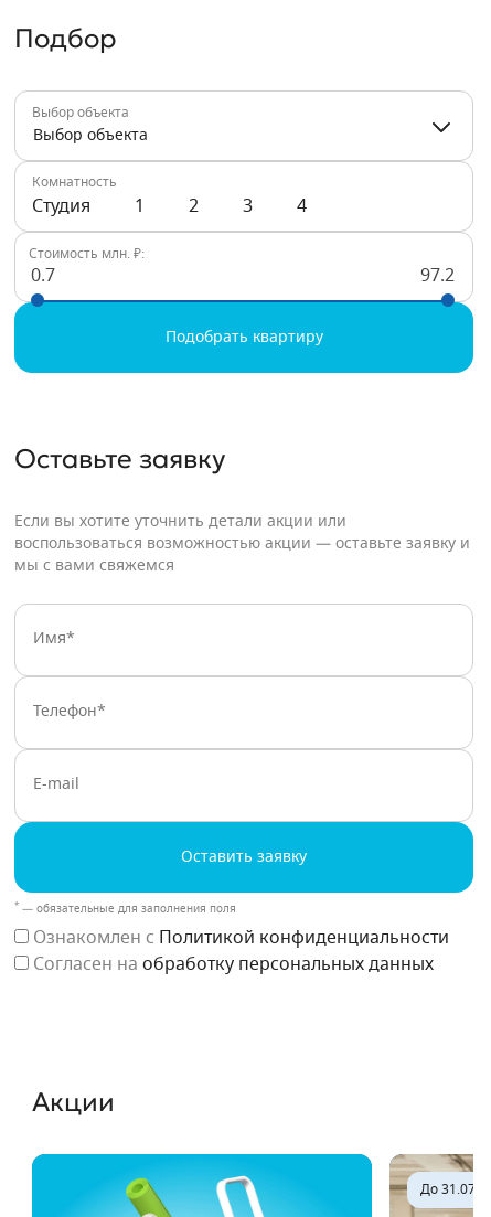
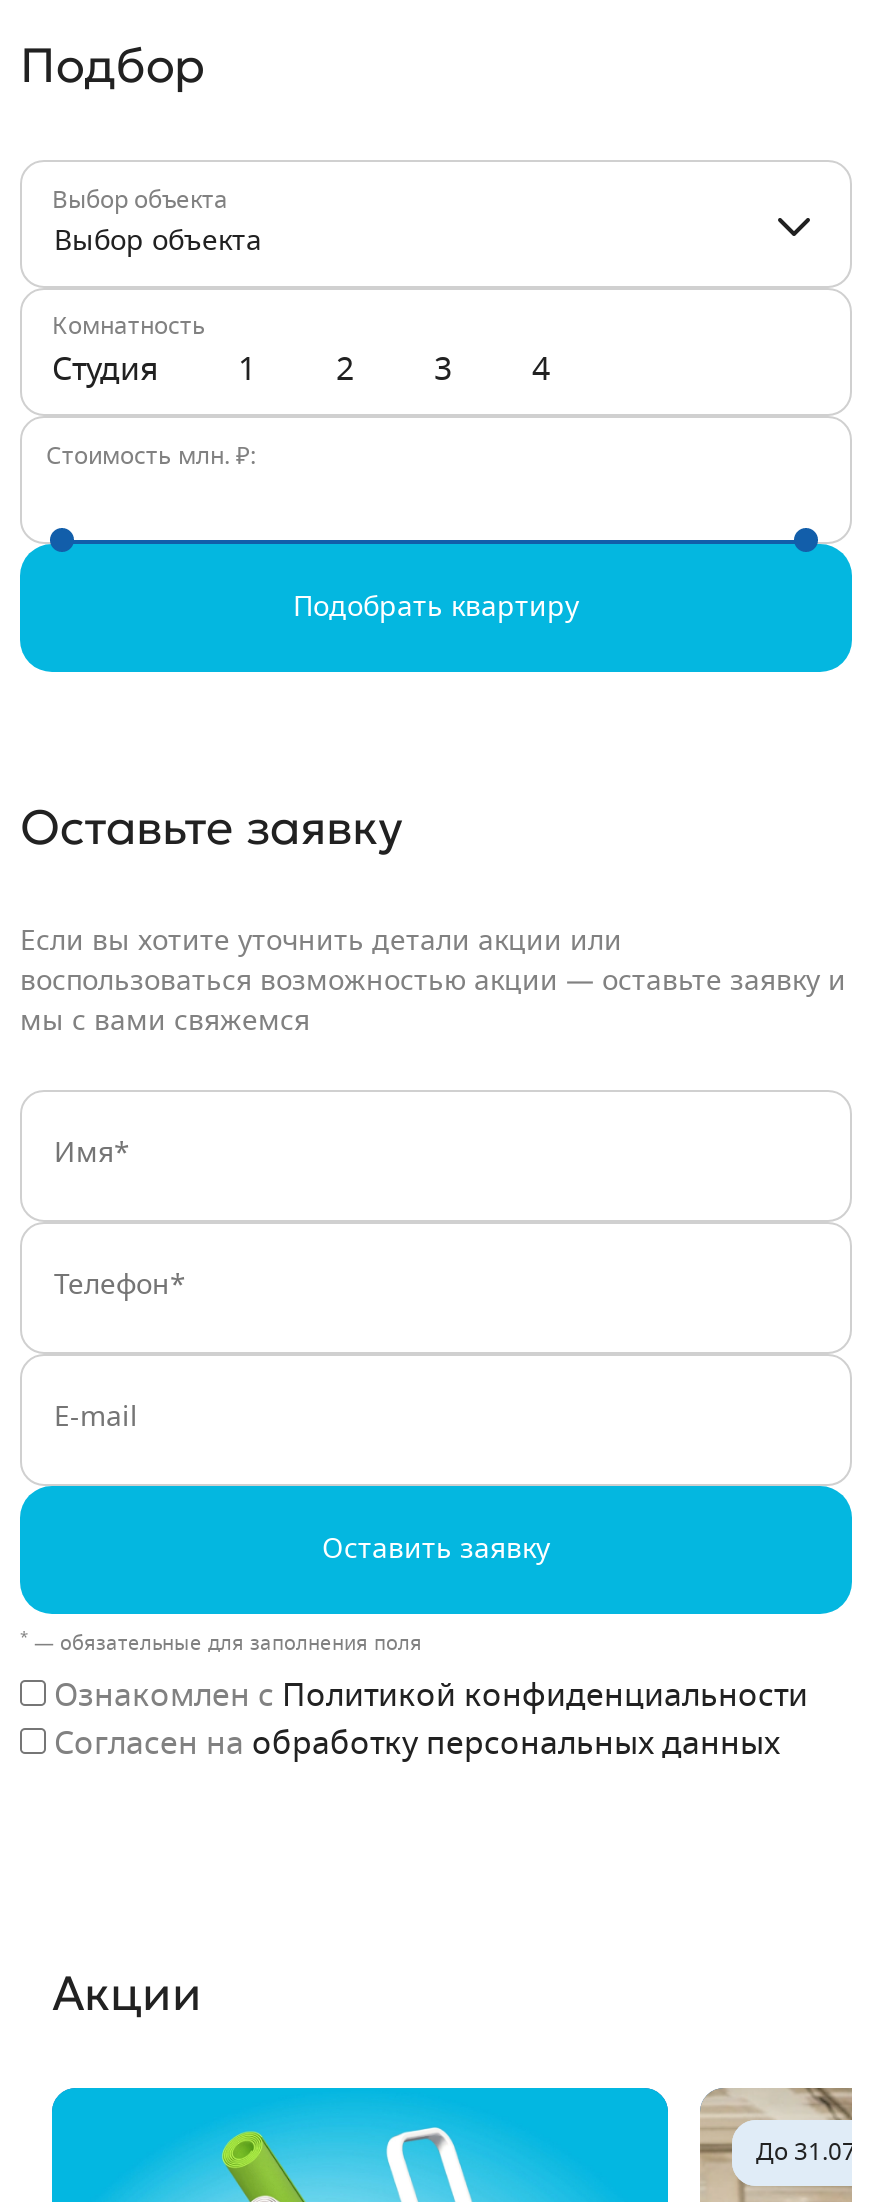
[30,267,455,285] 0.7 | 97.2 -> none

